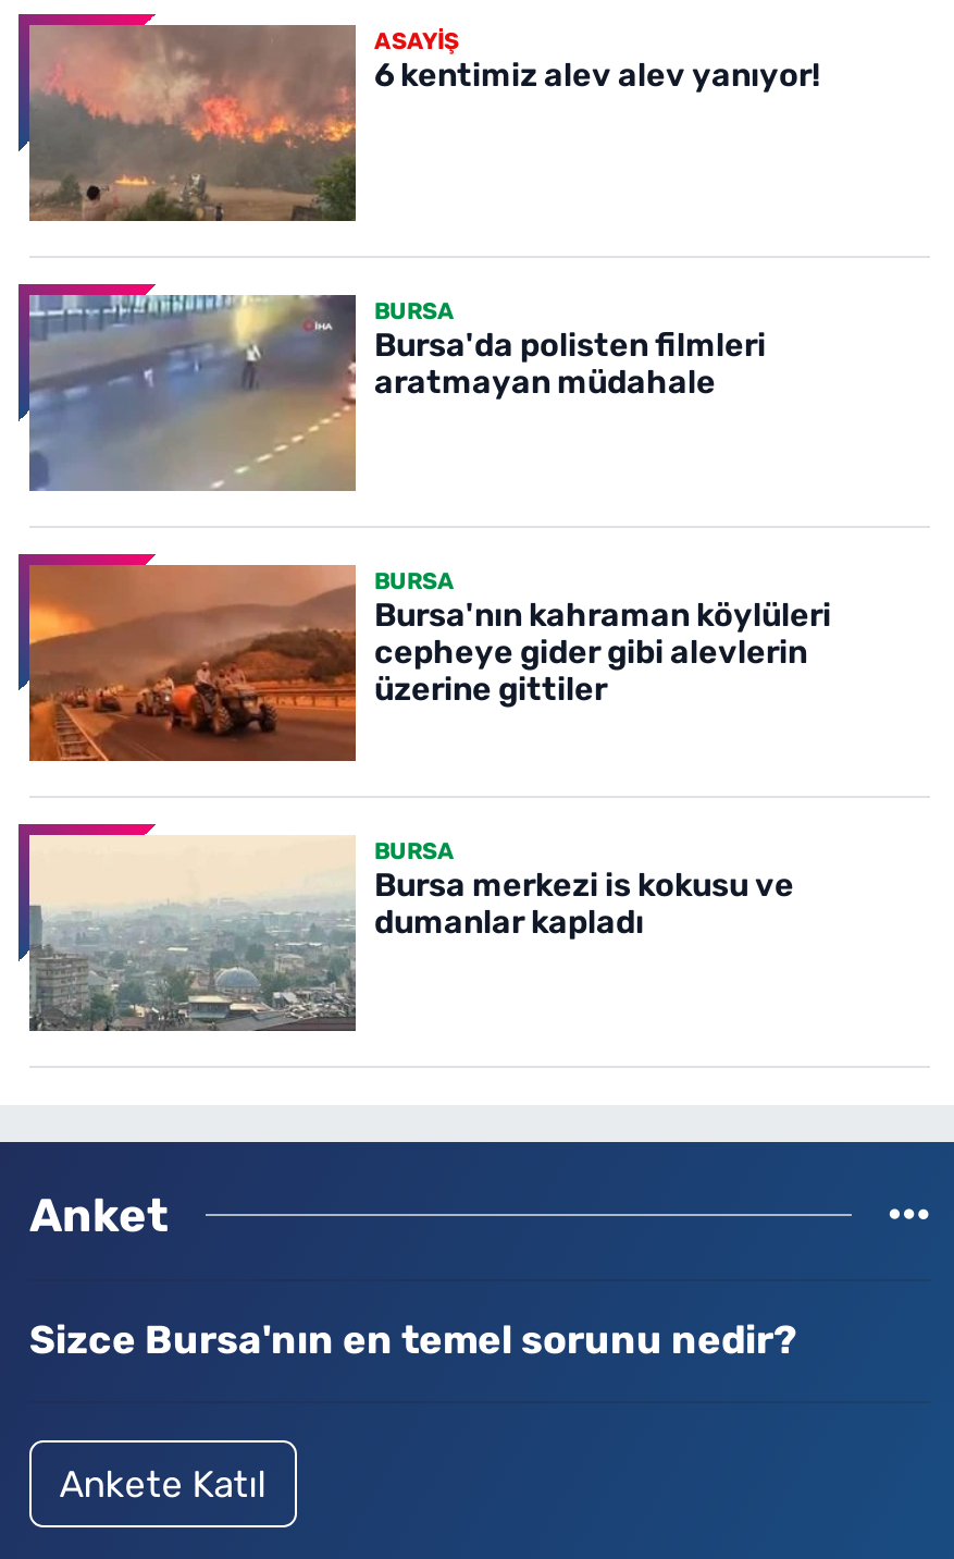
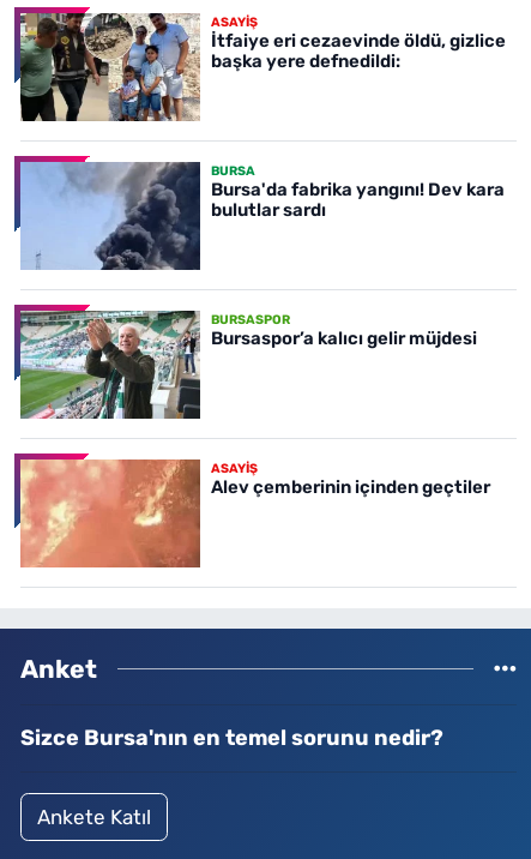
[23,11,820,222] [image] | 6 kentimiz alev alev yanıyor! -> [19,6,505,122] [image] | İtfaiye eri cezaevinde öldü, gizlice | başka yere defnedildi:
[23,281,766,492] [image] | Bursa'da polisten filmleri | aratmayan müdahale -> [19,155,504,270] [image] | Bursa'da fabrika yangını! Dev kara | bulutlar sardı
[23,551,831,764] [image] | BURSA | Bursa'nın kahraman köylüleri | cepheye gider gibi alevlerin | üzerine gittiler -> [19,304,476,420] [image] | BURSASPOR | Bursaspor’a kalıcı gelir müjdesi
[23,821,794,1032] [image] | BURSA | Bursa merkezi is kokusu ve | dumanlar kapladı -> [19,452,490,569] [image] | ASAYİŞ | Alev çemberinin içinden geçtiler

